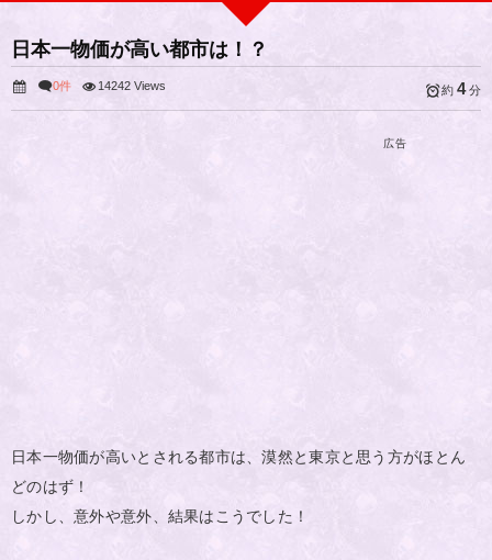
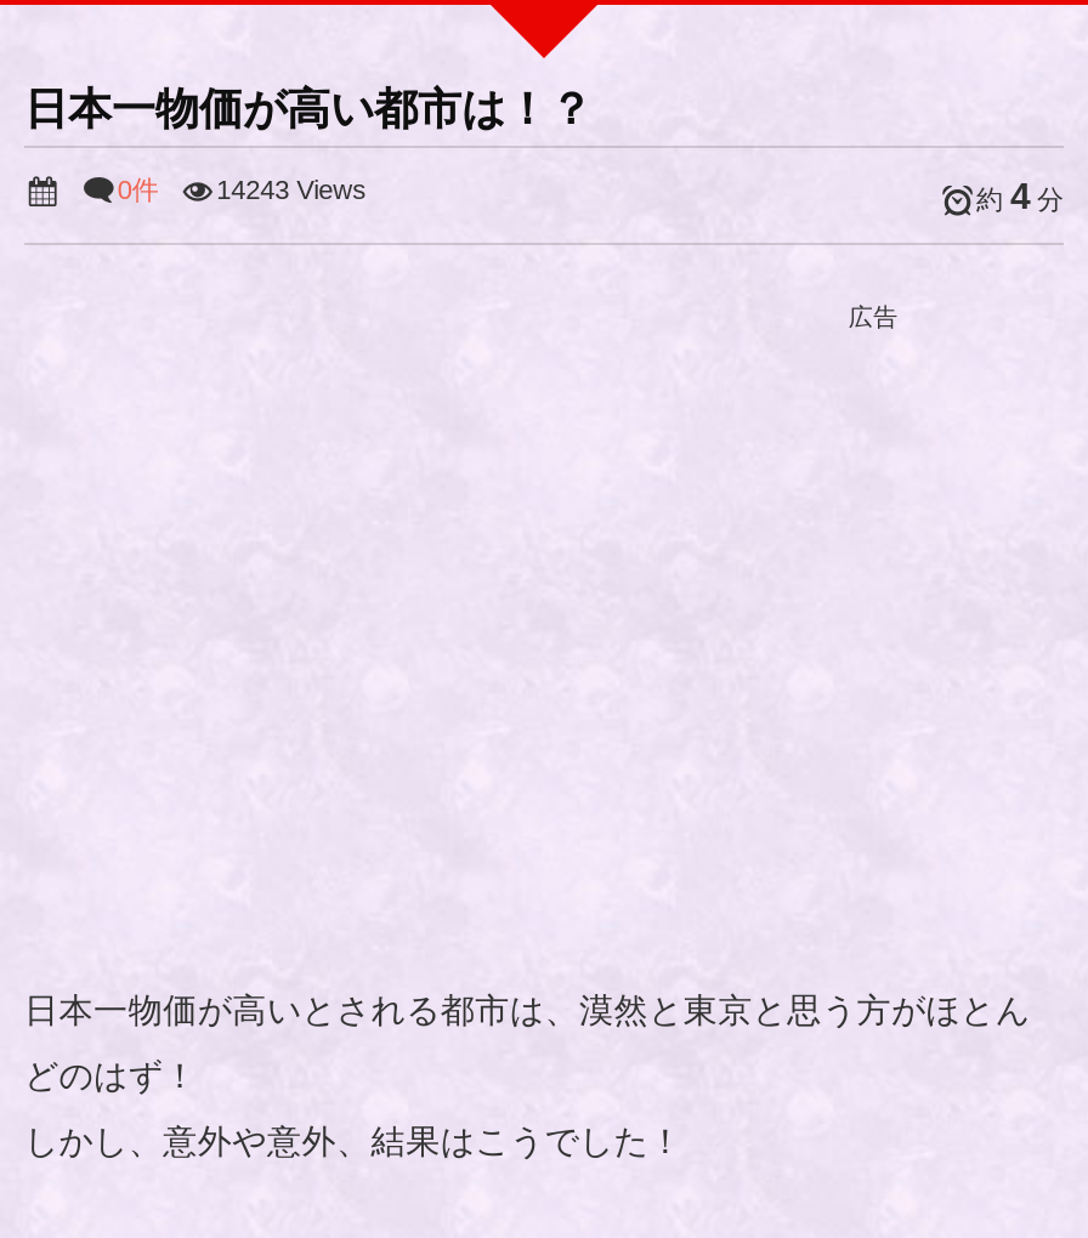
[53,79,166,92] 0件 14242 Views -> [118,175,367,204] 0件 14243 Views

